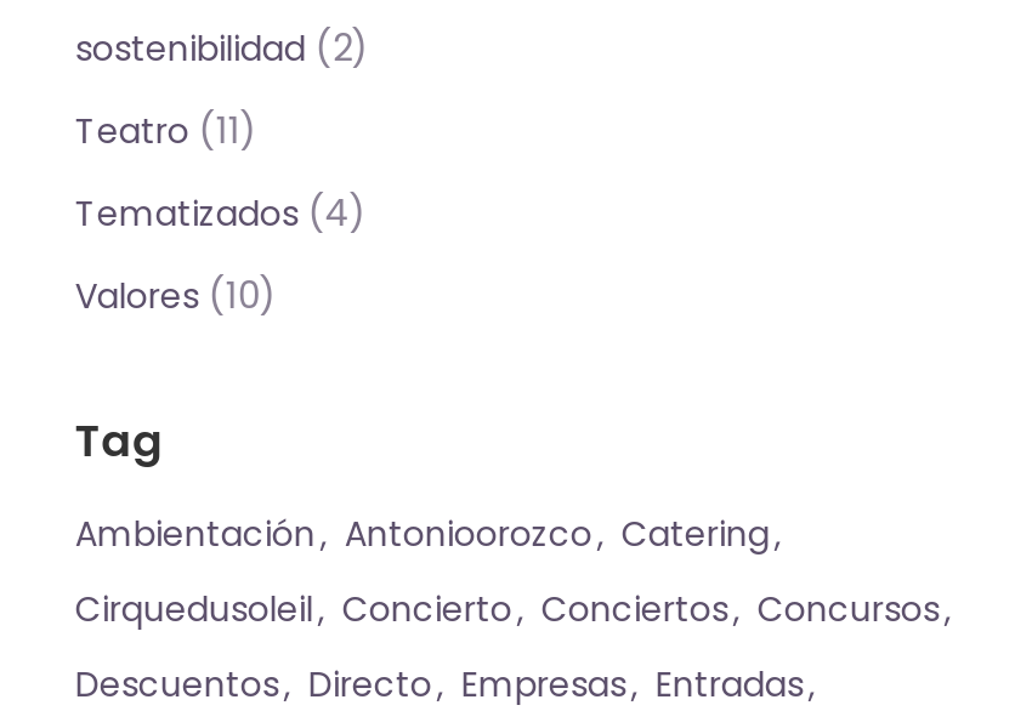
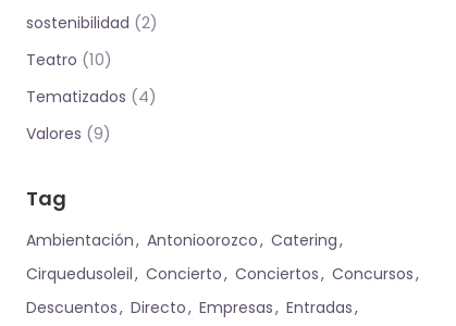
[75,106,257,157] Teatro (11) -> [26,47,112,70] Teatro (10)
[75,271,276,322] Valores (10) -> [26,121,111,144] Valores (9)

